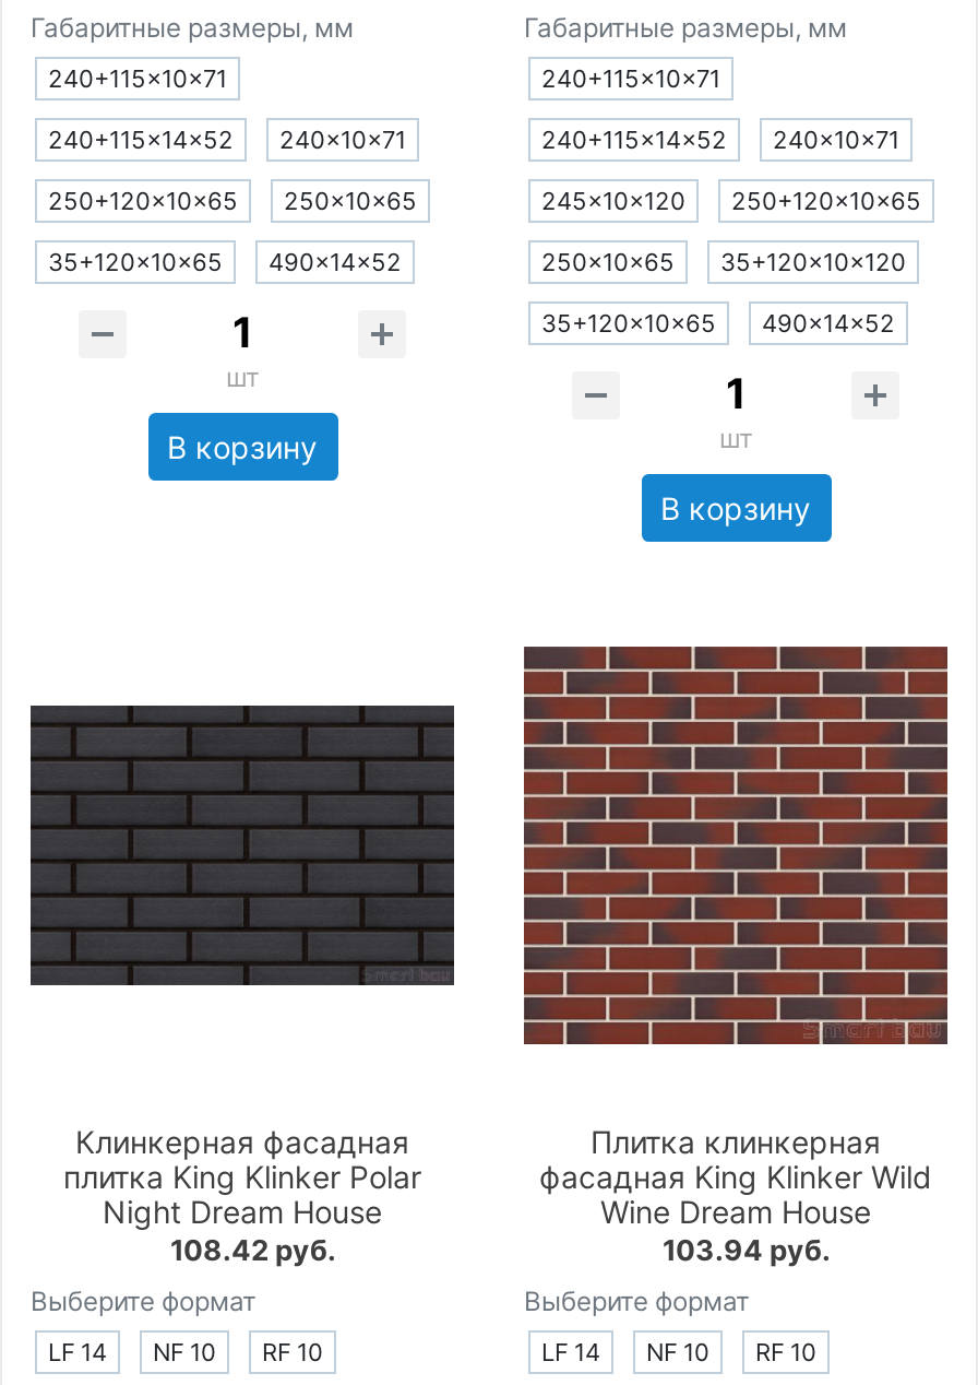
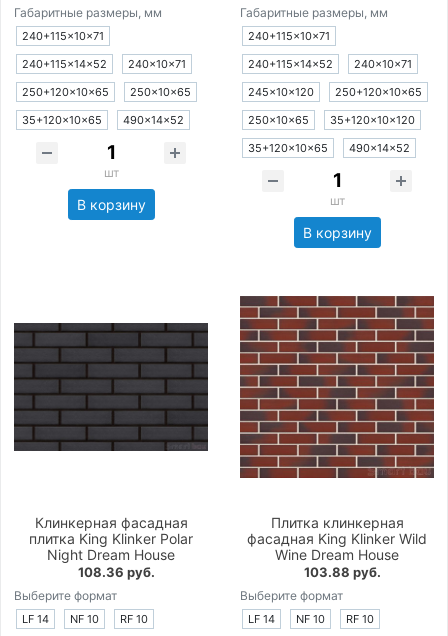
[170,1233,336,1268] 108.42 руб. -> [77,564,154,580] 108.36 руб.
[663,1233,831,1268] 103.94 руб. -> [303,564,380,580] 103.88 руб.

